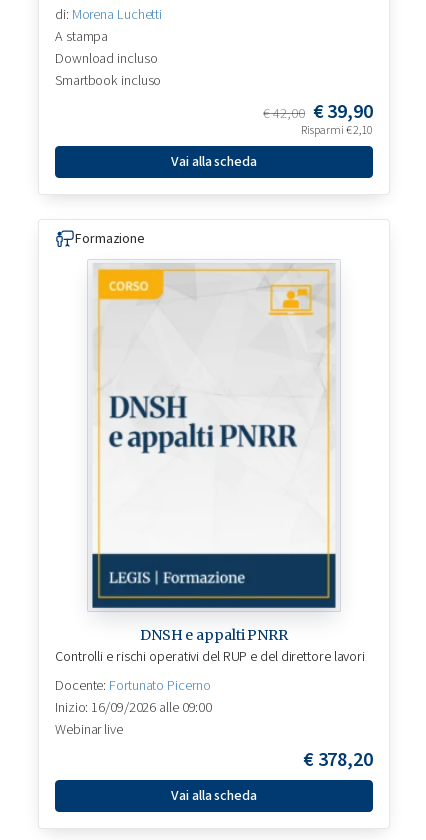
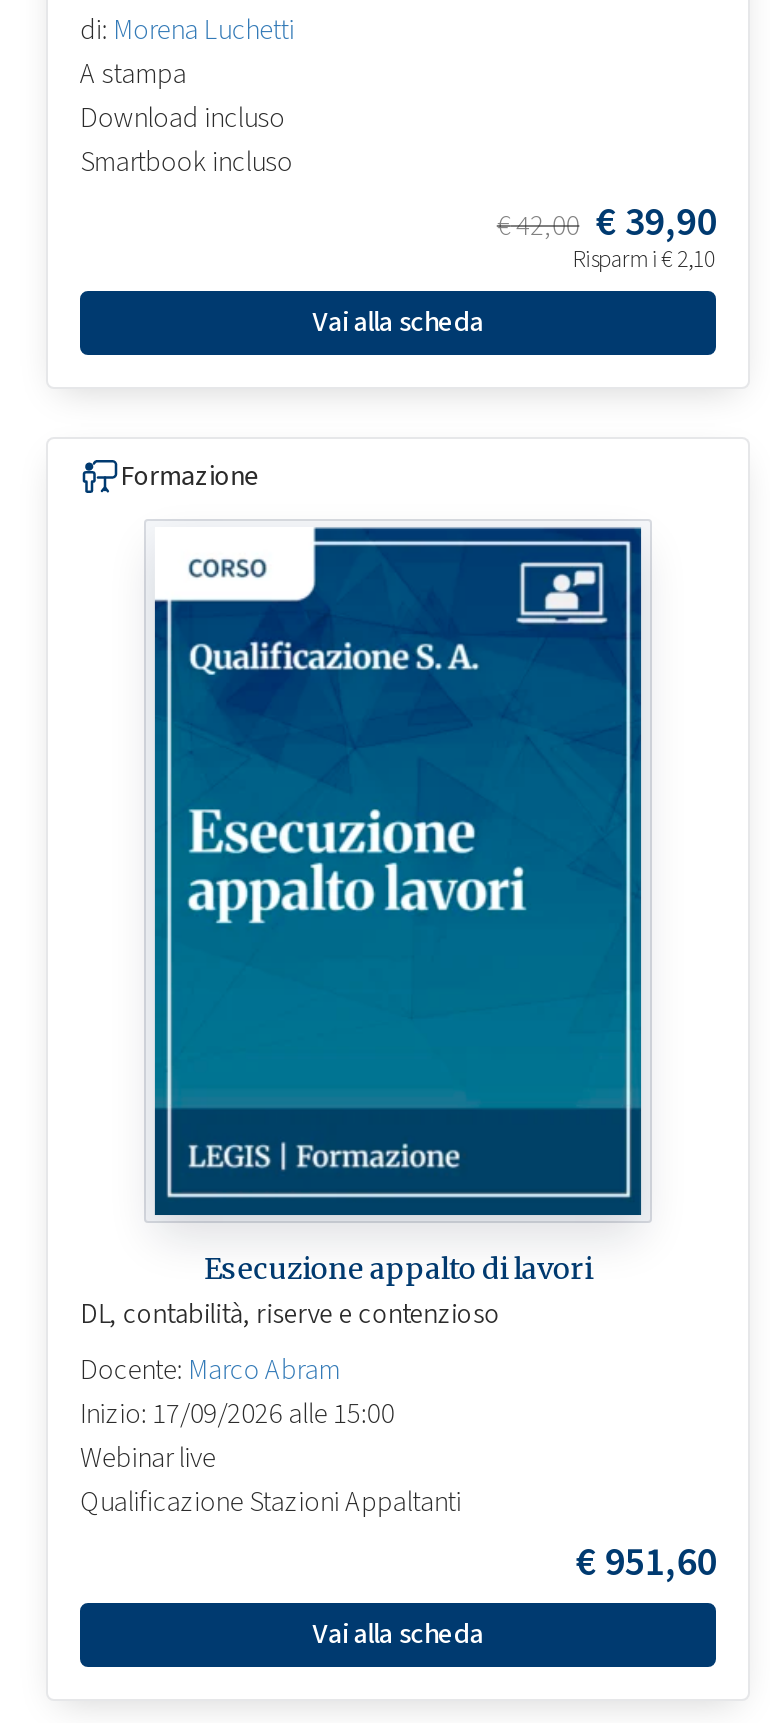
[55,264,365,718] [image] | DNSH e appalti PNRR | Controlli e rischi operativi del RUP e del direttore lavori | Docente: Fortunato Picerno | Inizio: 16/09/2026 alle 09:00 -> [80,526,644,1435] [image] | Esecuzione appalto di lavori | DL, contabilità, riserve e contenzioso | Docente: Marco Abram | Inizio: 17/09/2026 alle 15:00
[303,746,373,774] €378,20 -> [80,1481,716,1592] Qualificazione Stazioni Appaltanti | €951,60

